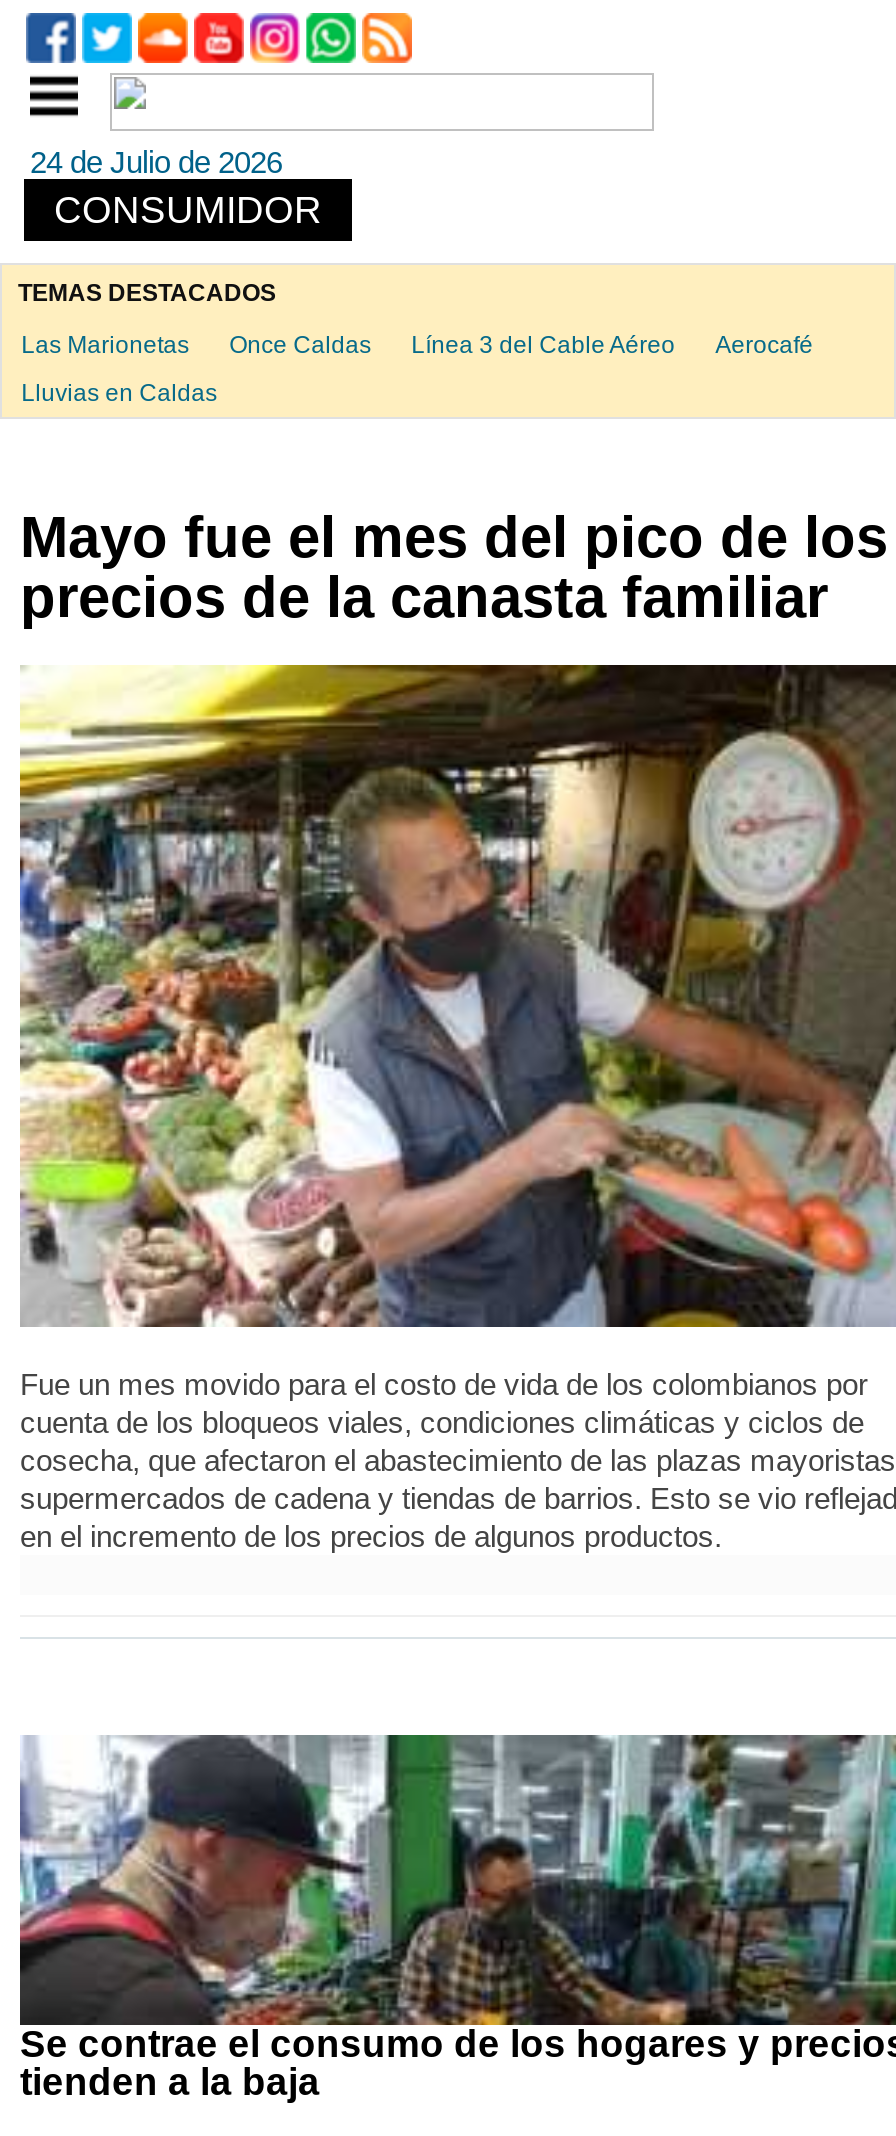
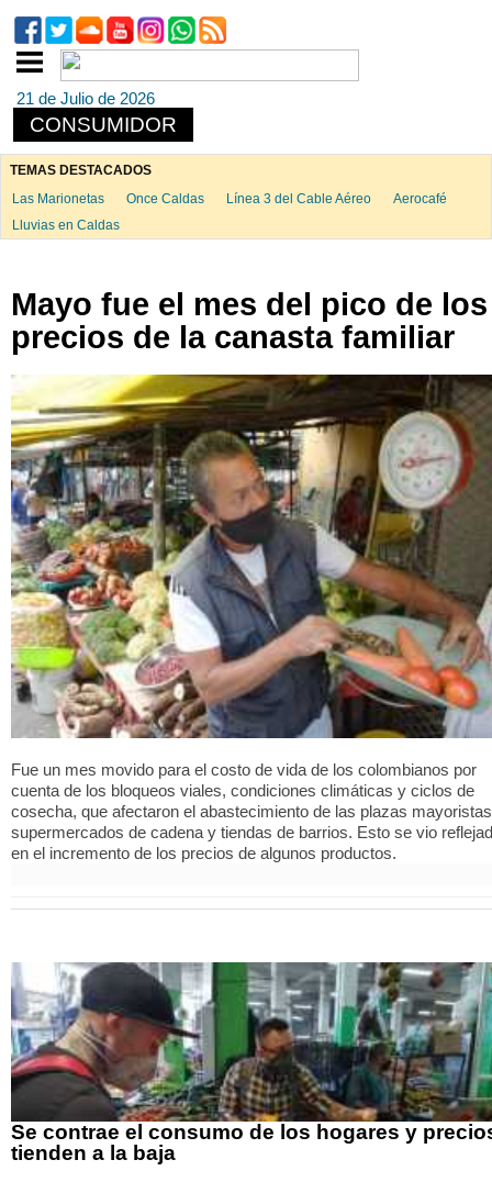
[30,145,282,179] 24 de Julio de 2026 -> [16,89,155,108] 21 de Julio de 2026

